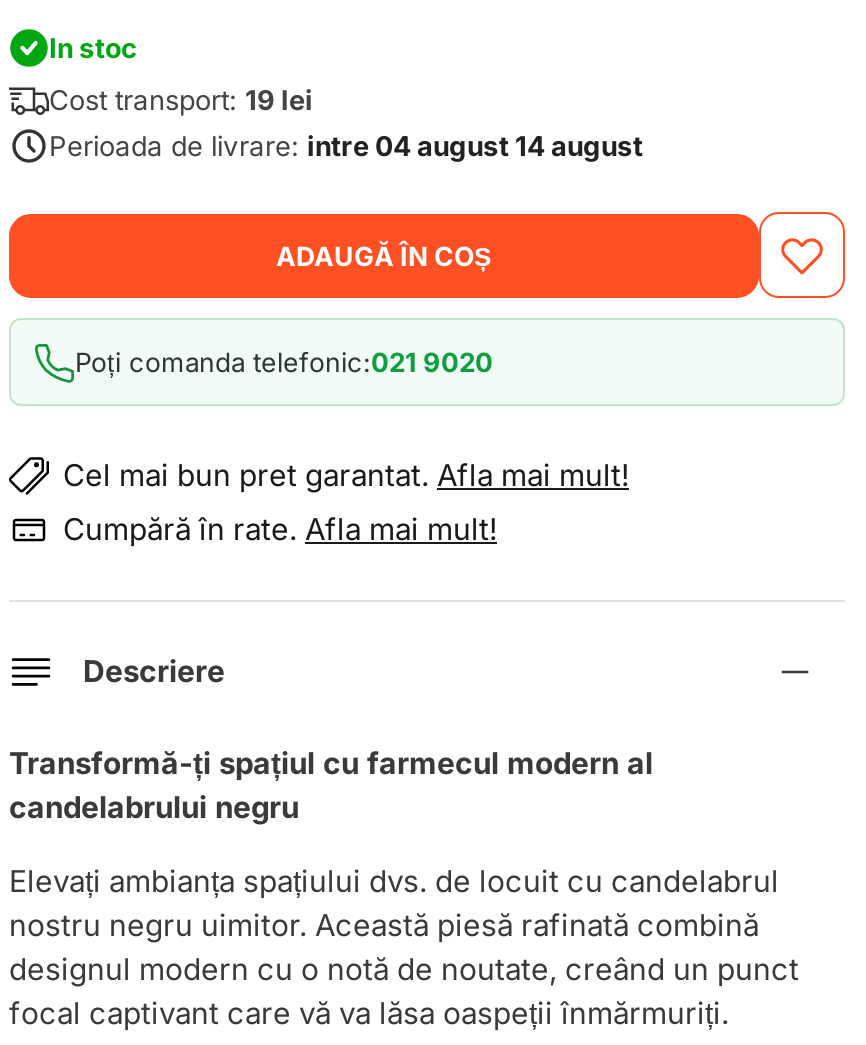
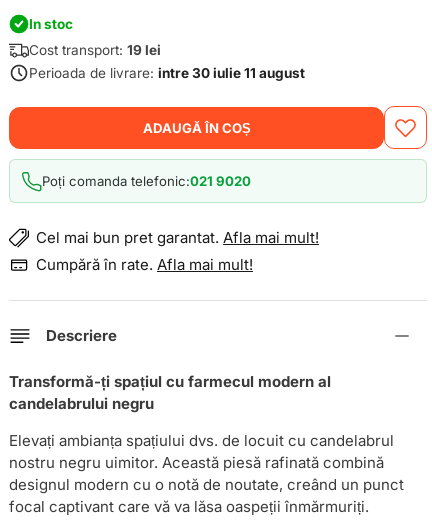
[49,129,643,161] Perioada de livrare: intre 04 august 14 august -> [29,64,305,80] Perioada de livrare: intre 30 iulie 11 august

